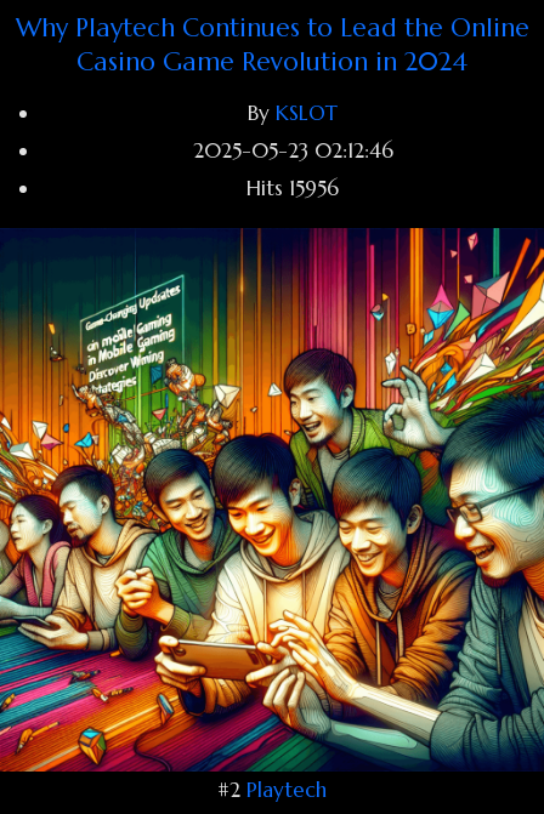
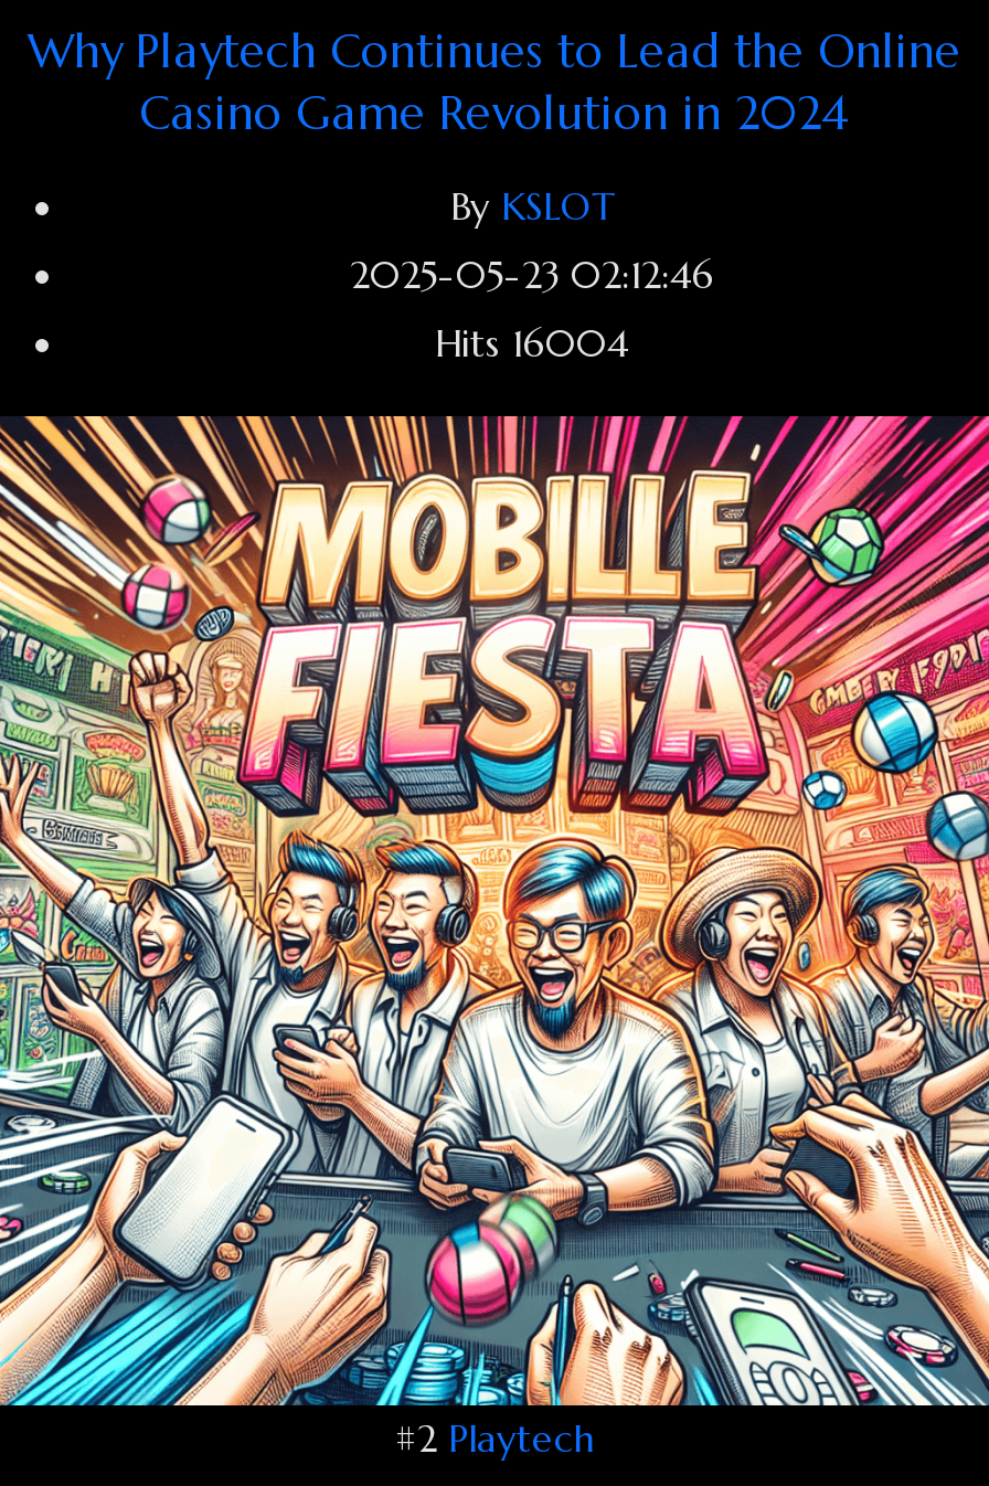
[246,175,339,202] Hits 15956 -> [435,320,629,368] Hits 16004
[4,227,540,773] [image] -> [7,414,982,1408] [image]

